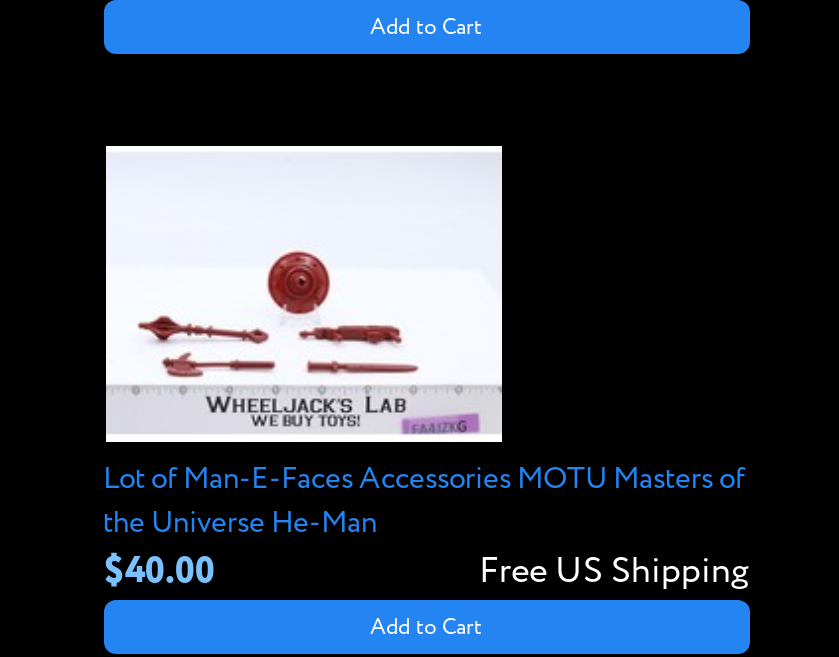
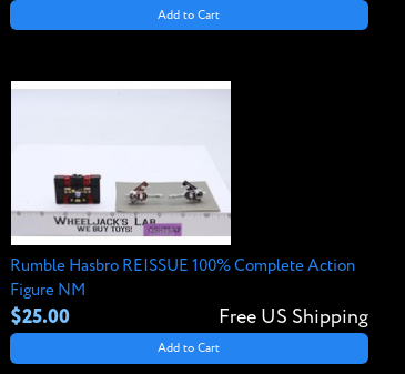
[103,250,745,495] [image] | Lot of Man-E-Faces Accessories MOTU Masters of -> [9,140,355,275] [image] | Rumble Hasbro REISSUE 100% Complete Action
[103,509,377,591] the Universe He-Man | $40.00 -> [9,282,85,328] Figure NM | $25.00

